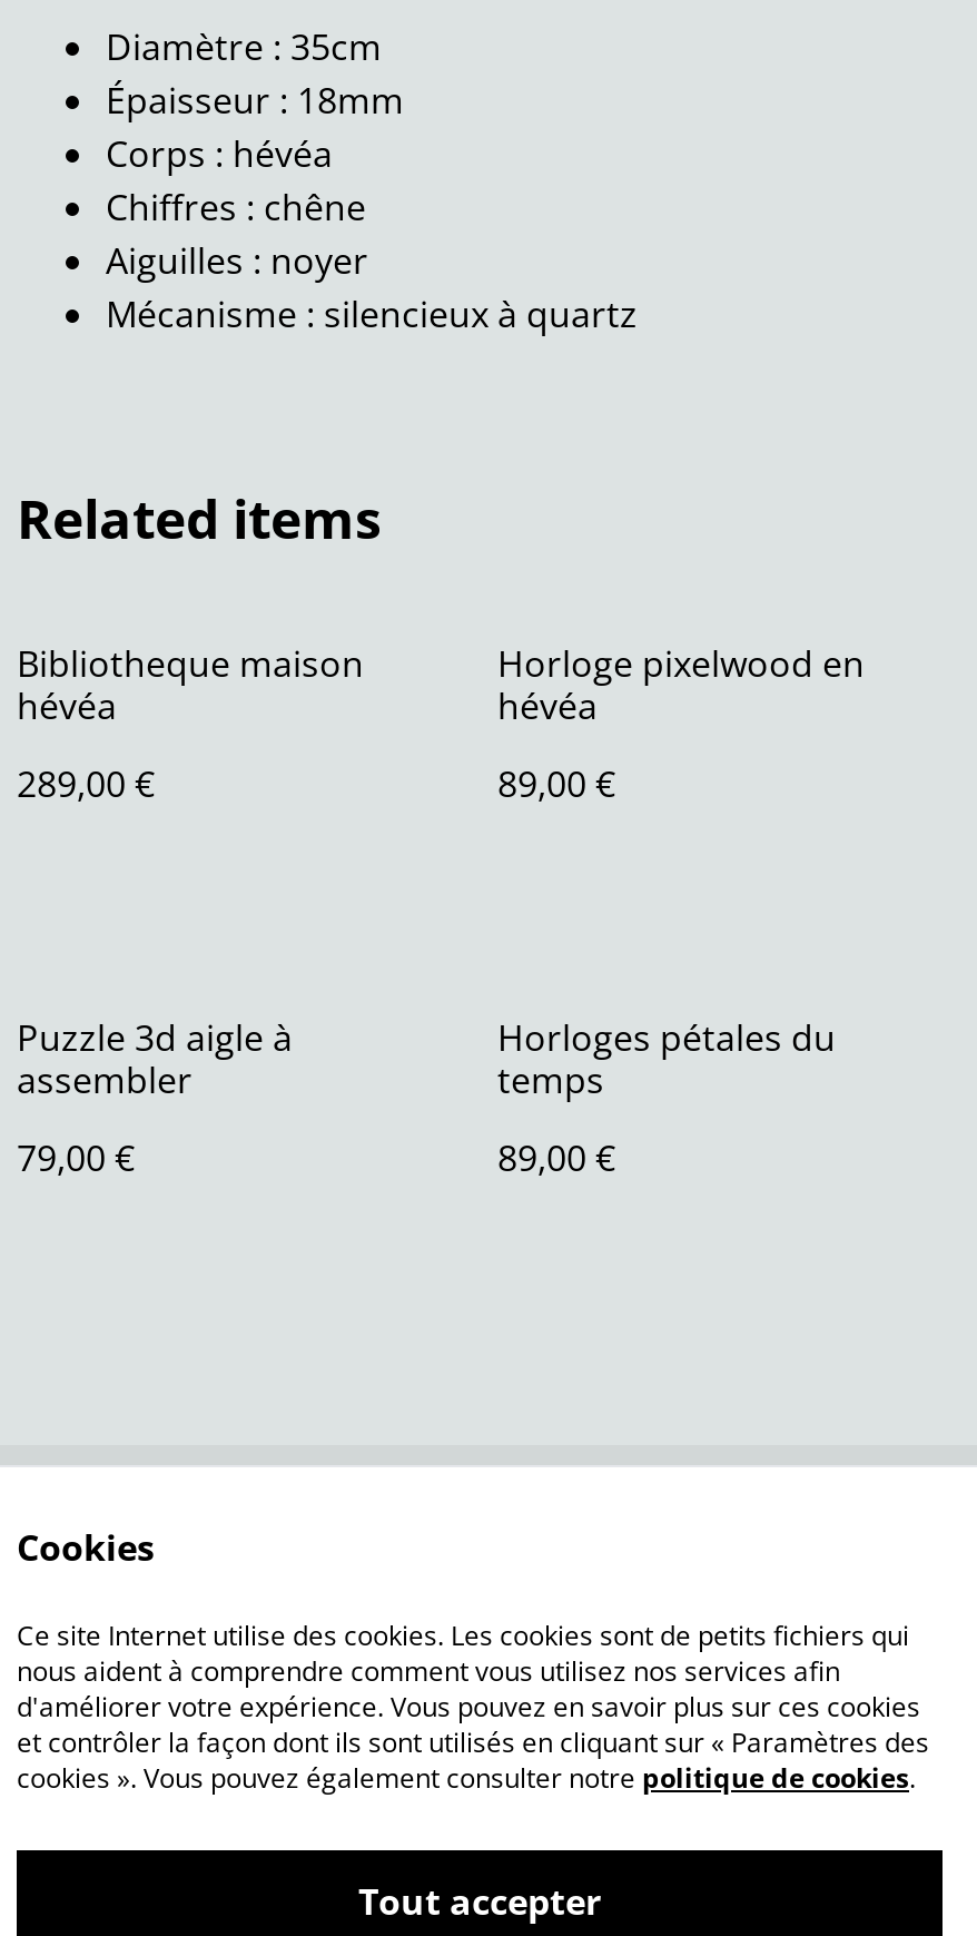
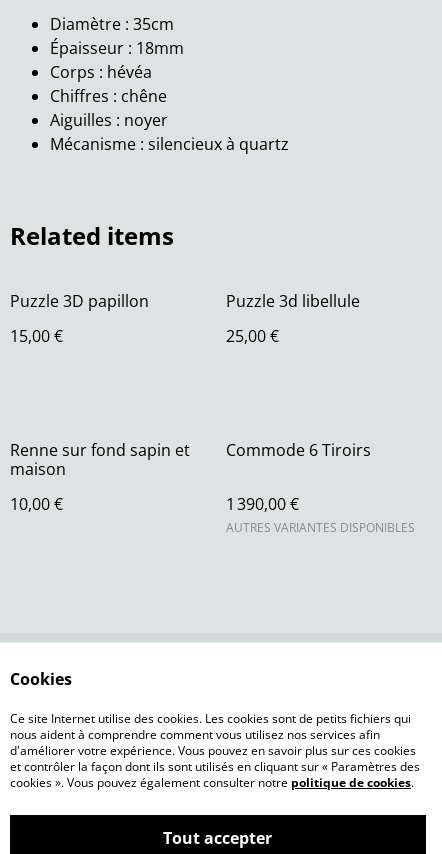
[17,639,364,730] Bibliotheque maison | hévéa -> [10,290,149,312] Puzzle 3D papillon
[497,639,865,730] Horloge pixelwood en | hévéa -> [226,290,360,312] Puzzle 3d libellule
[17,759,155,808] 289,00 € -> [10,325,63,347] 15,00 €
[497,759,615,808] 89,00 € -> [226,325,279,347] 25,00 €
[17,1013,293,1104] Puzzle 3d aigle à | assembler -> [10,439,190,480] Renne sur fond sapin et | maison
[497,1013,836,1104] Horloges pétales du | temps -> [226,439,371,461] Commode 6 Tiroirs
[17,1133,135,1182] 79,00 € -> [10,493,63,515] 10,00 €
[497,1133,615,1182] 89,00 € -> [226,493,415,536] 1 390,00 € | AUTRES VARIANTES DISPONIBLES

